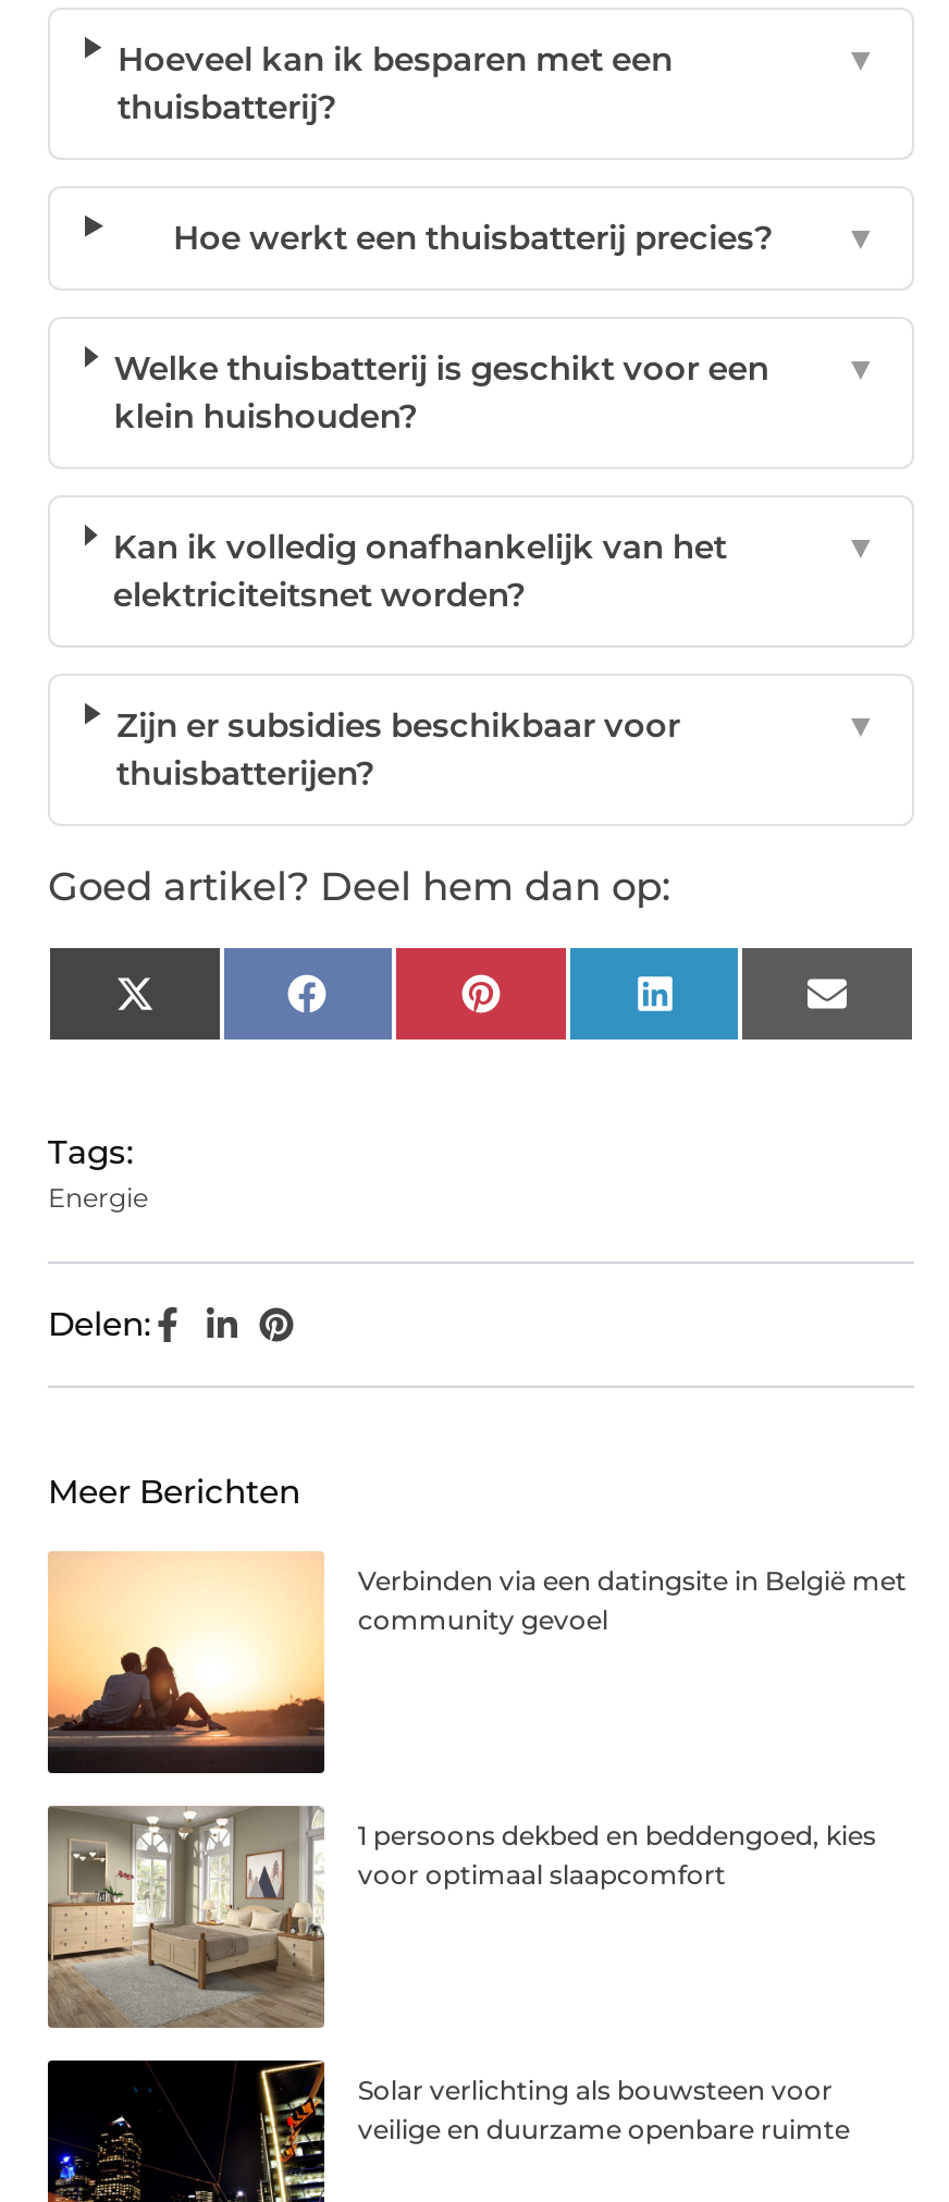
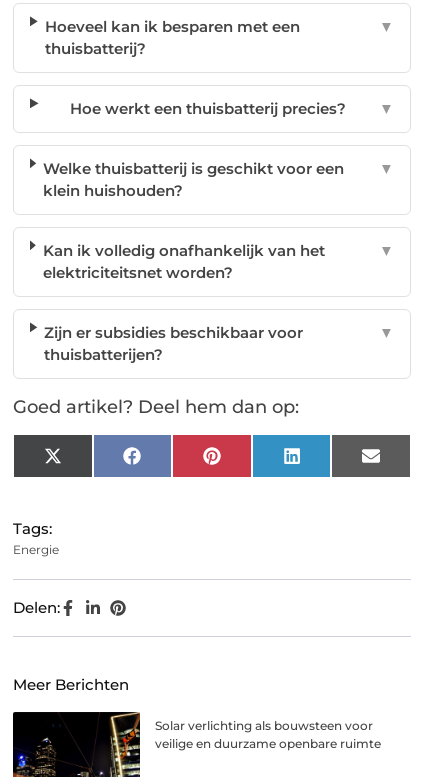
[46,1551,906,1775] [image] | Verbinden via een datingsite in België met | community gevoel -> none
[48,1804,876,2030] [image] | 1 persoons dekbed en beddengoed, kies | voor optimaal slaapcomfort -> none

